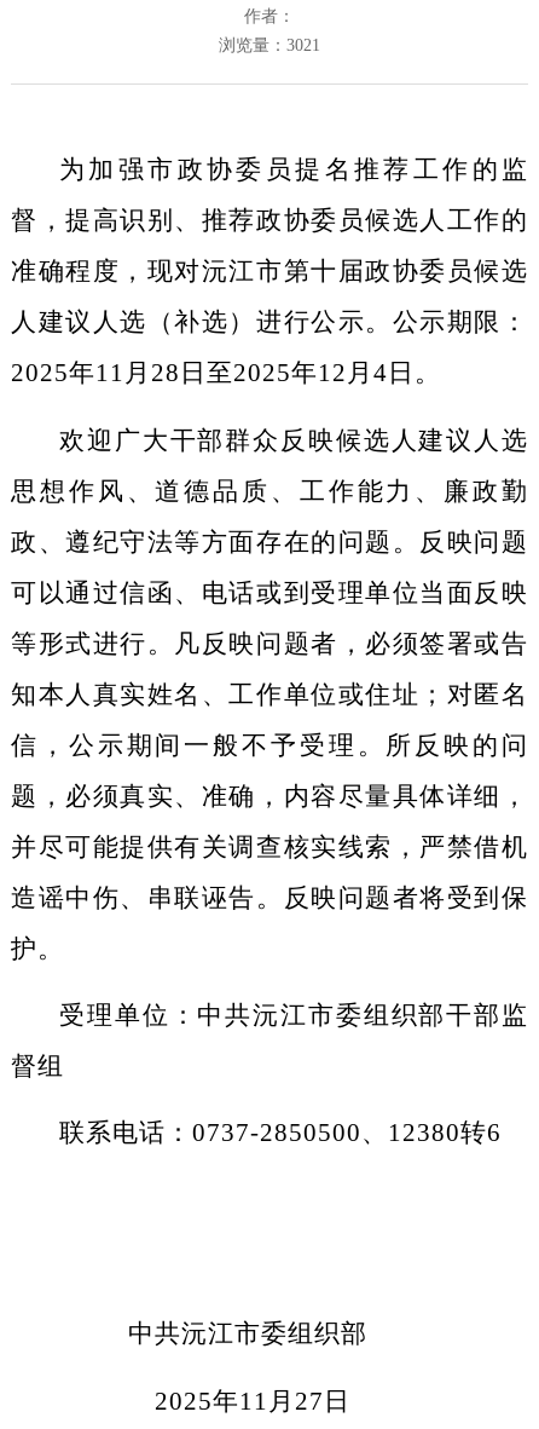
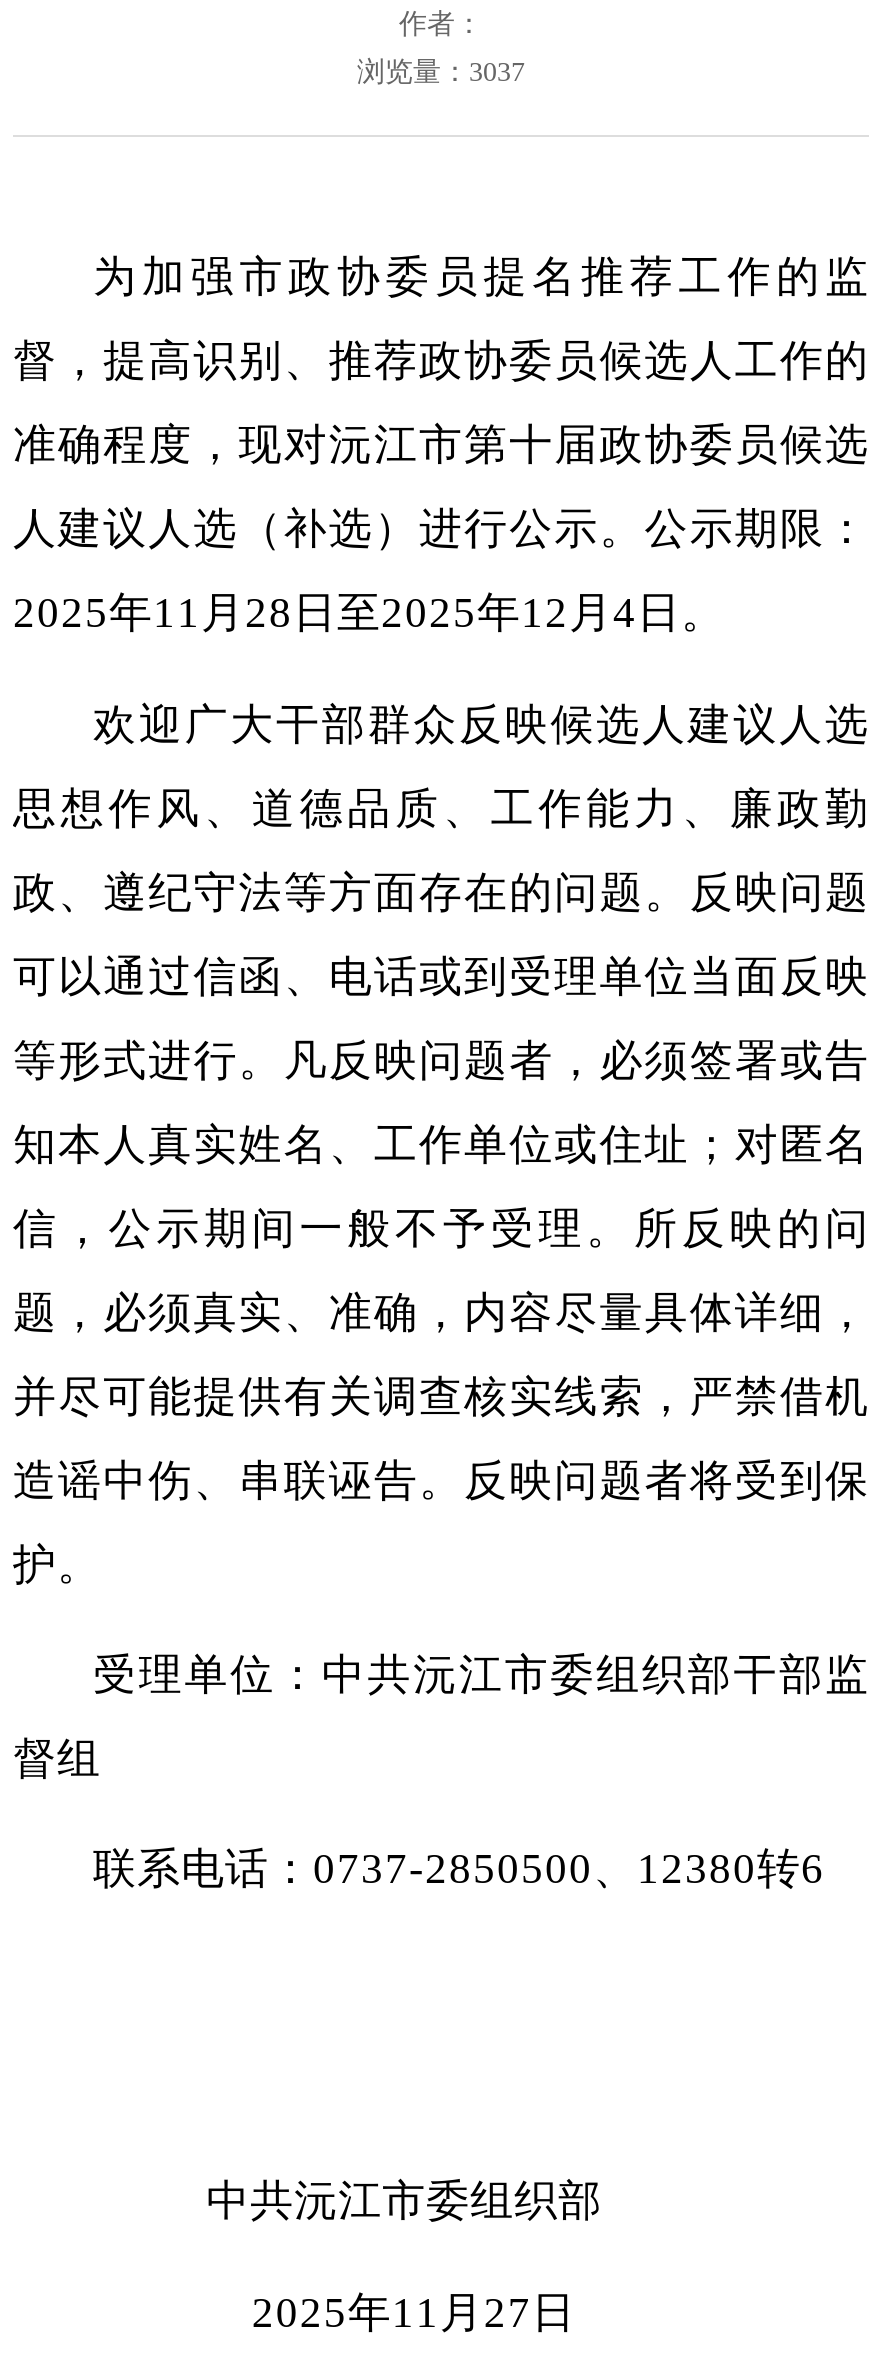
[219,36,320,54] 浏览量：3021 -> [357,57,525,87] 浏览量：3037

